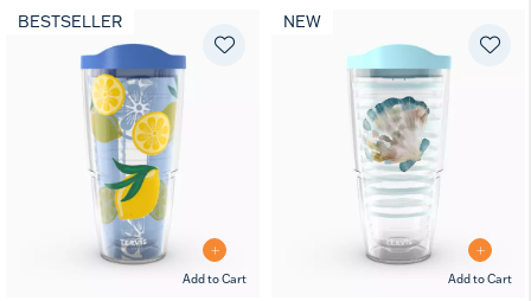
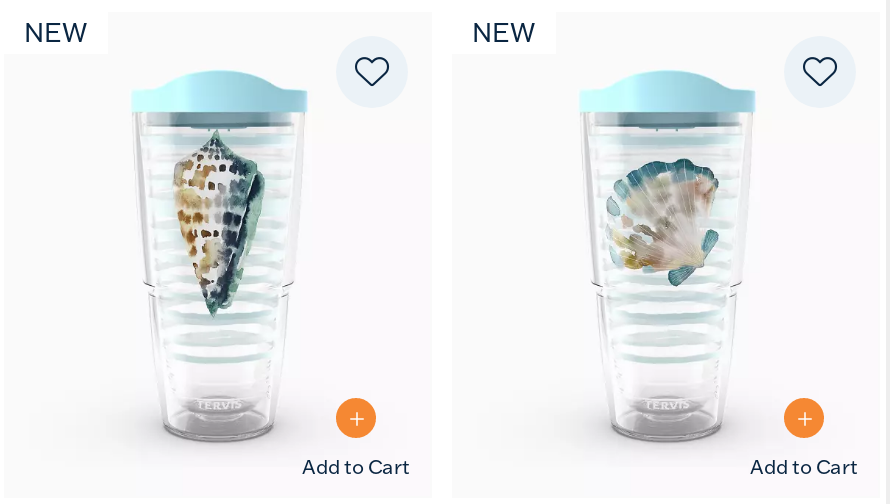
[18,12,122,31] BESTSELLER -> [24,16,88,48] NEW
[79,43,186,260] [image] -> [130,70,306,434] [image]

